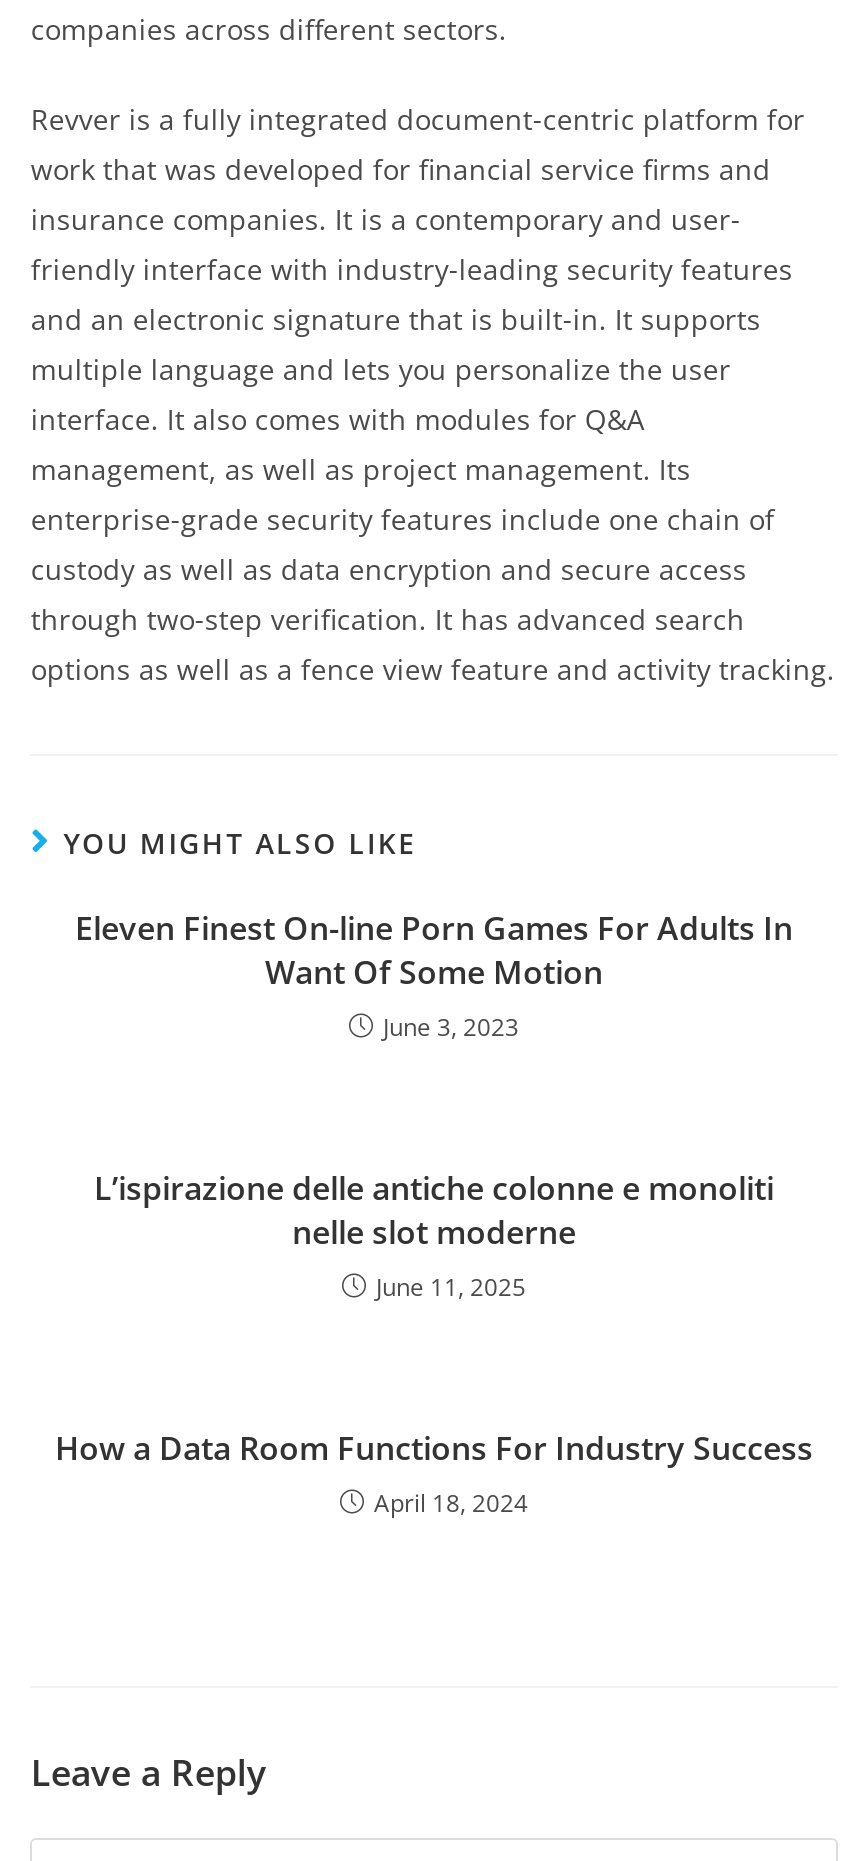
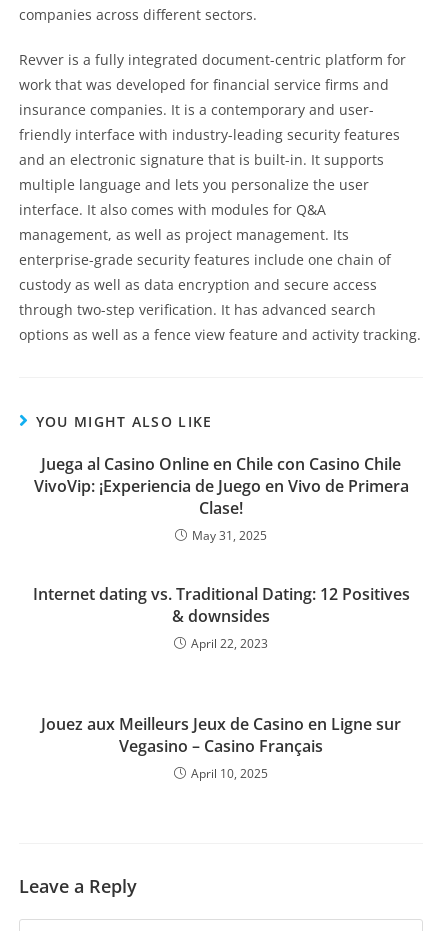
[75,907,793,1045] Eleven Finest On-line Porn Games For Adults In | Want Of Some Motion | June 3, 2023 -> [33,453,408,544] Juega al Casino Online en Chile con Casino Chile | VivoVip: ¡Experiencia de Juego en Vivo de Primera | Clase! | May 31, 2025
[94,1167,774,1305] L’ispirazione delle antiche colonne e monoliti | nelle slot moderne | June 11, 2025 -> [32,583,409,652] Internet dating vs. Traditional Dating: 12 Positives | & downsides | April 22, 2023
[55,1427,813,1521] How a Data Room Functions For Industry Success | April 18, 2024 -> [41,713,401,782] Jouez aux Meilleurs Jeux de Casino en Ligne sur | Vegasino – Casino Français | April 10, 2025

